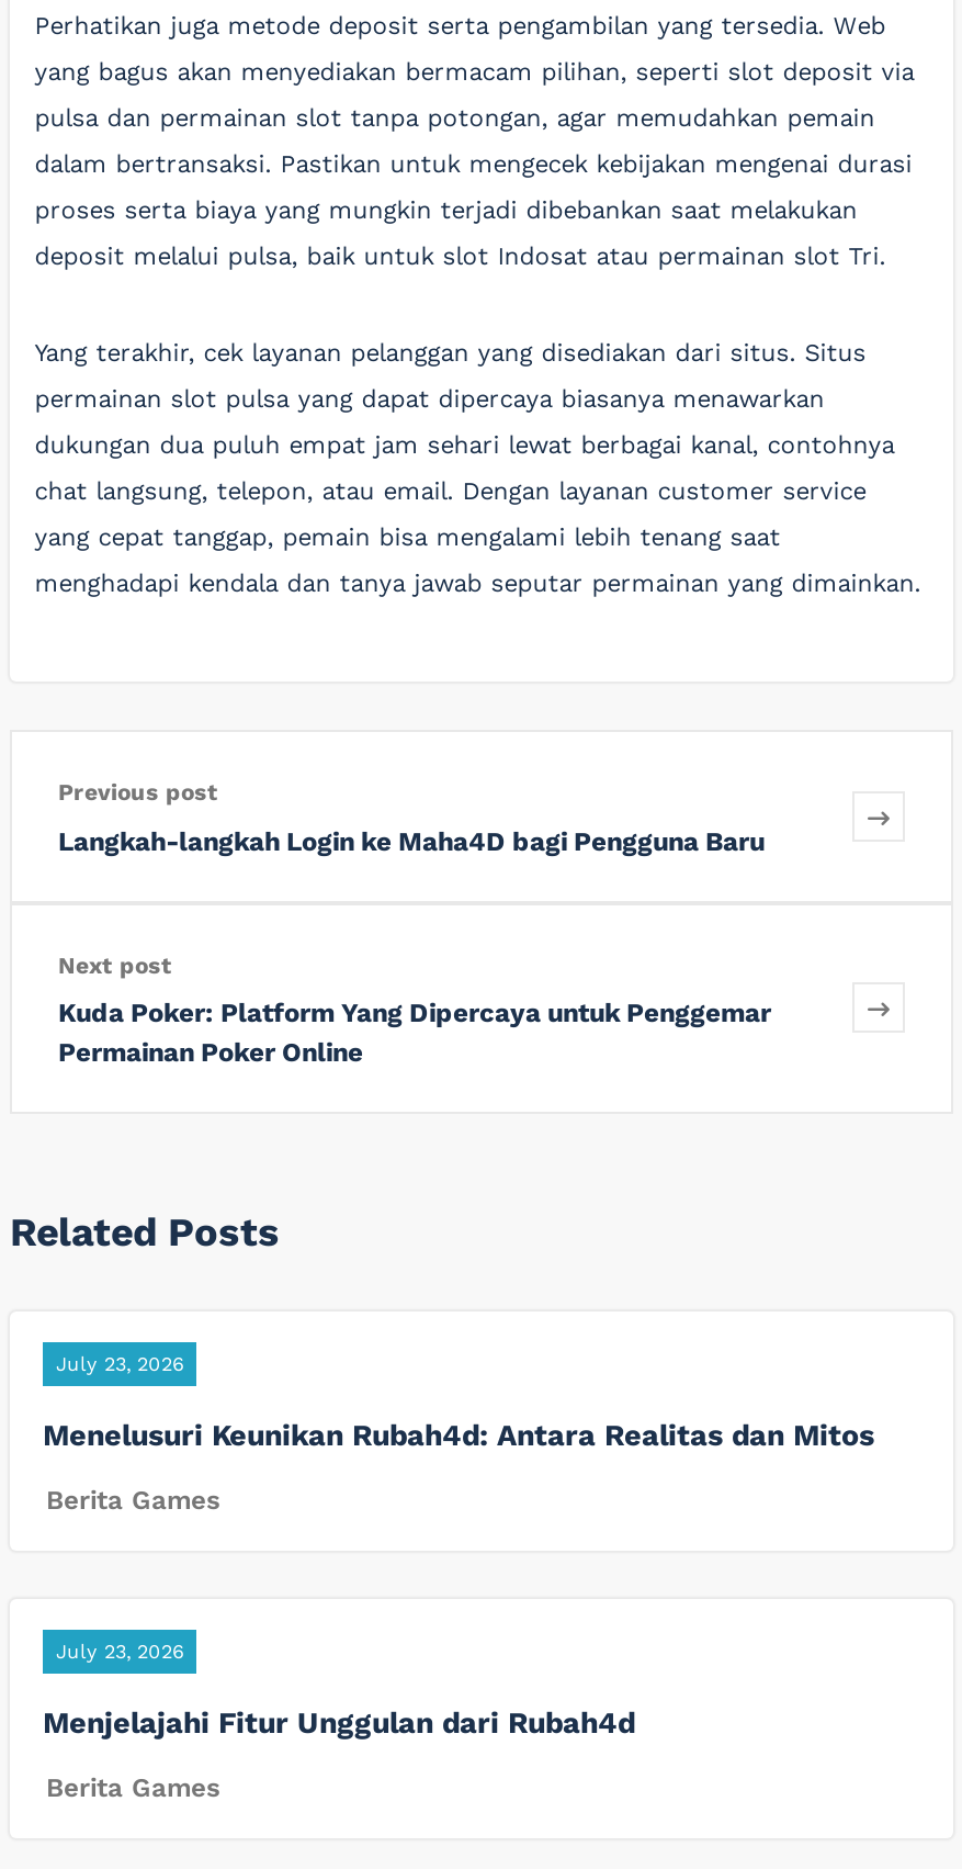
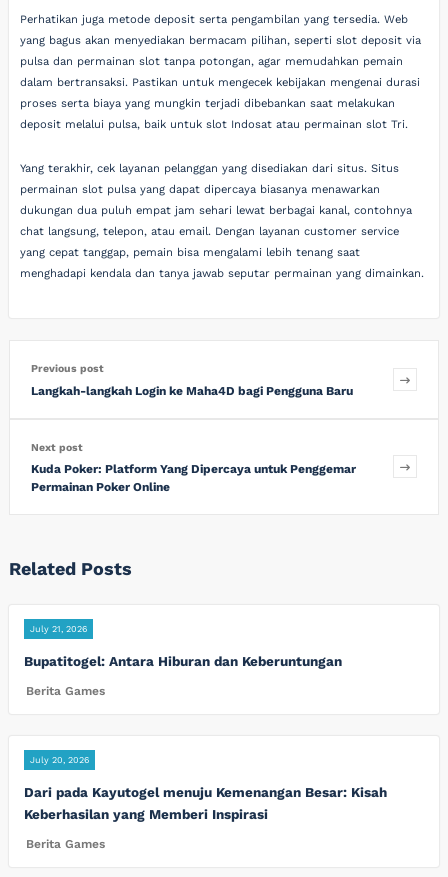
[56,1353,183,1374] July 23, 2026 -> [30,624,87,634] July 21, 2026
[43,1416,874,1451] Menelusuri Keunikan Rubah4d: Antara Realitas dan Mitos -> [24,653,342,669] Bupatitogel: Antara Hiburan dan Keberuntungan
[56,1641,183,1663] July 23, 2026 -> [30,755,89,765] July 20, 2026
[43,1705,635,1740] Menjelajahi Fitur Unggulan dari Rubah4d -> [24,784,387,822] Dari pada Kayutogel menuju Kemenangan Besar: Kisah | Keberhasilan yang Memberi Inspirasi

